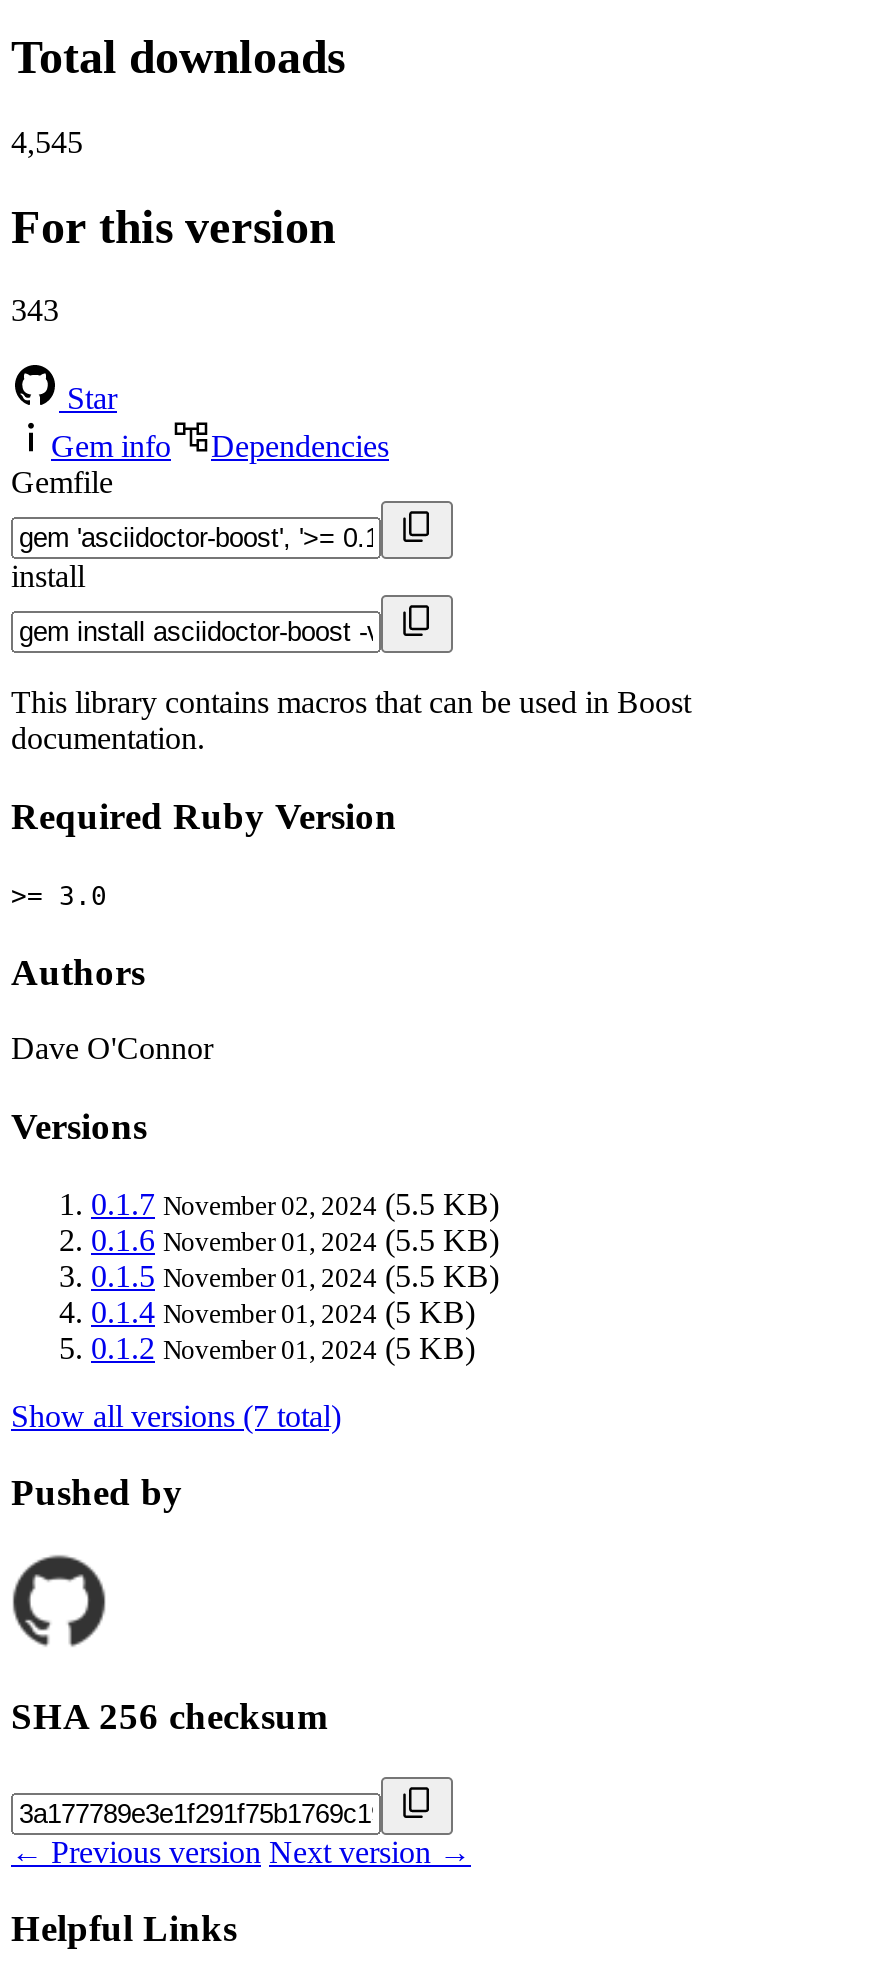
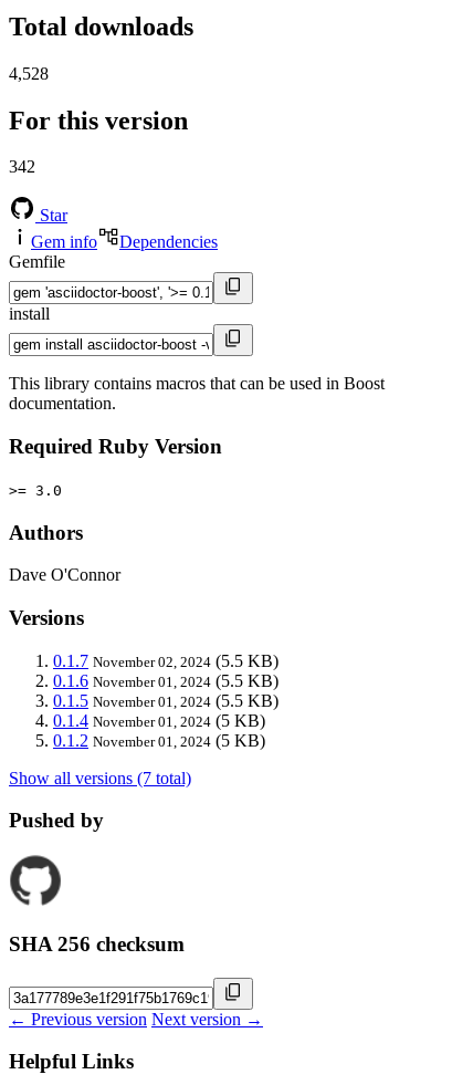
[11,124,83,158] 4,545 -> [9,64,49,83] 4,528
[11,294,59,328] 343 -> [9,157,35,176] 342

